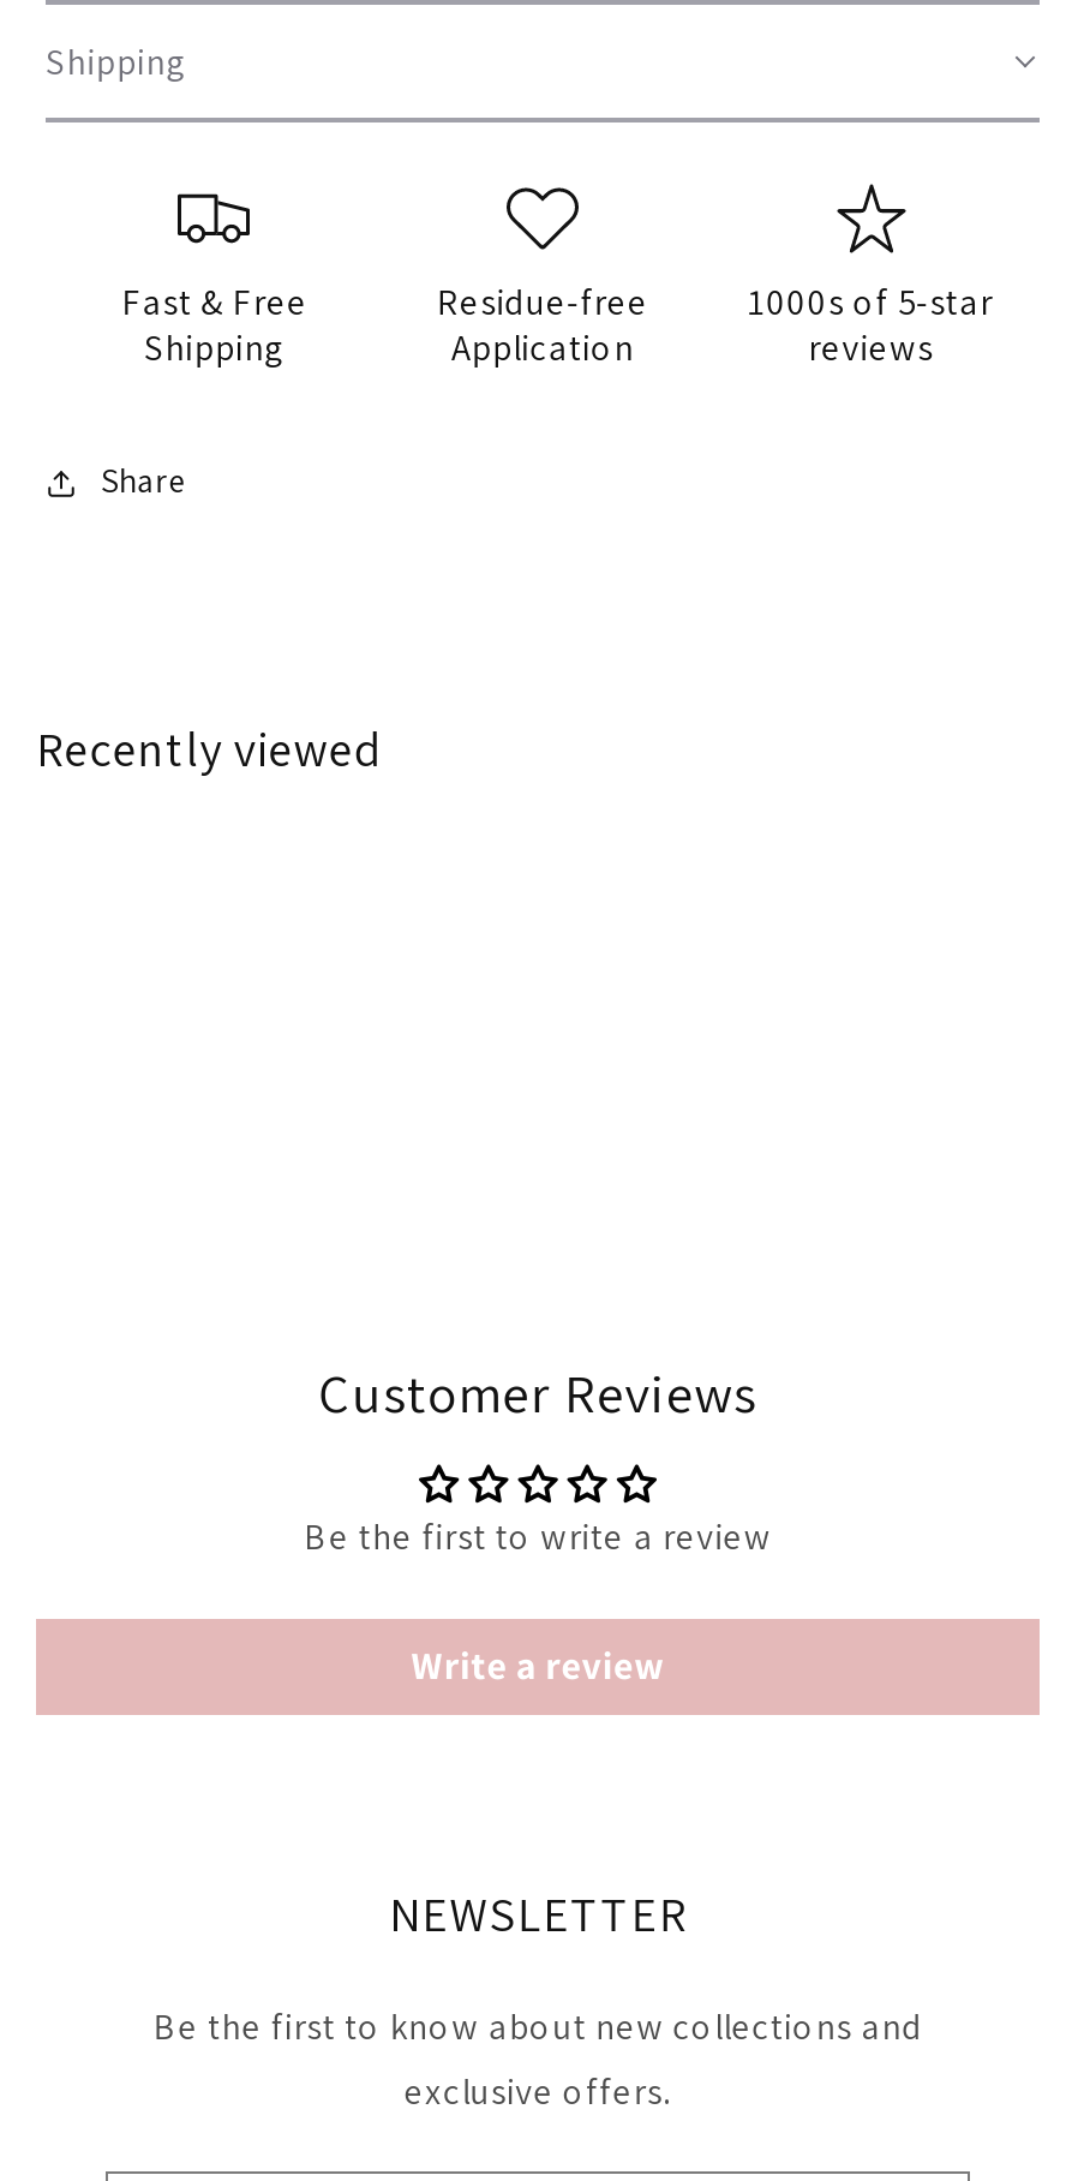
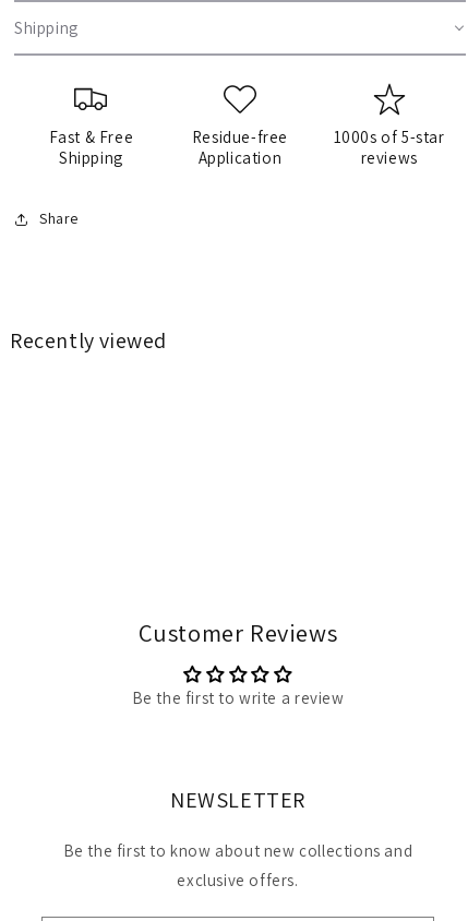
[411,1641,664,1691] Write a review -> none

